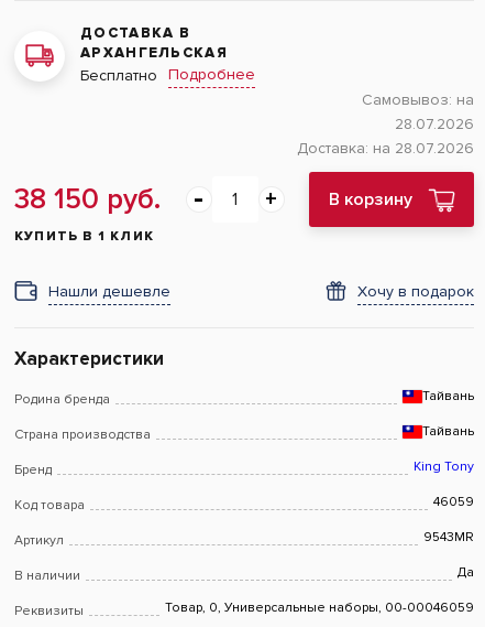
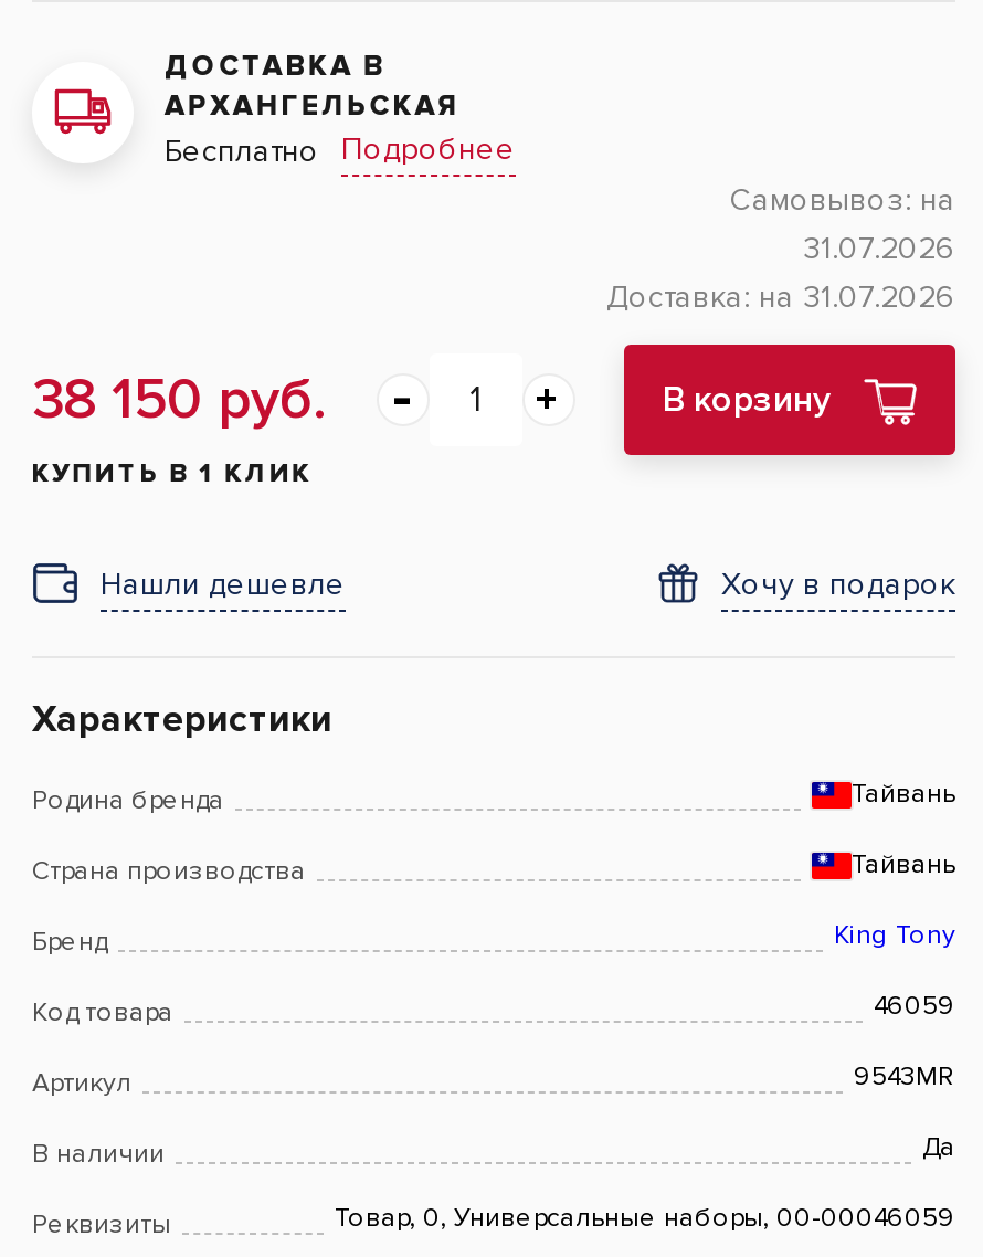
[395,115,474,133] 28.07.2026 -> [803,230,955,267] 31.07.2026
[297,139,474,158] Доставка: на 28.07.2026 -> [606,278,955,316] Доставка: на 31.07.2026

